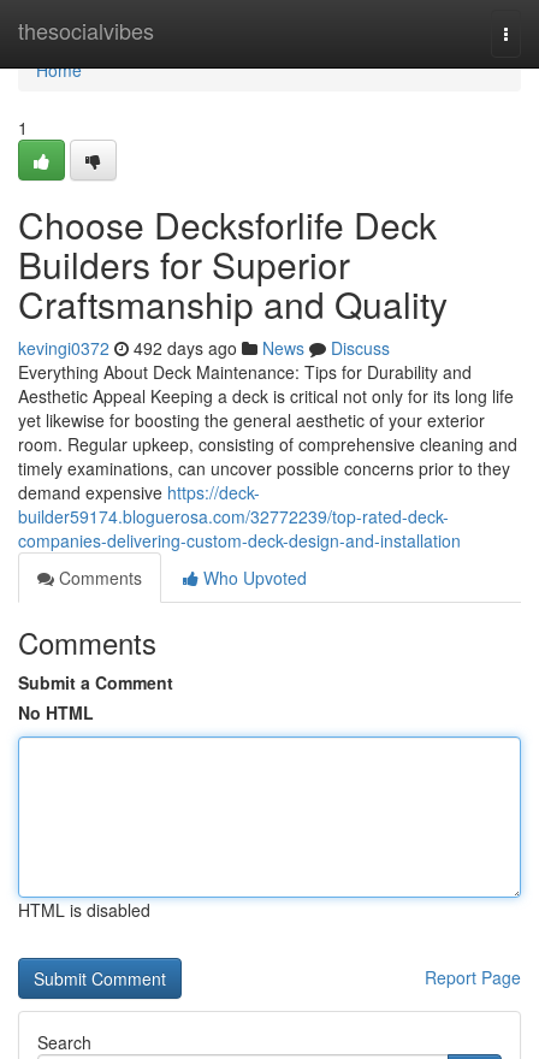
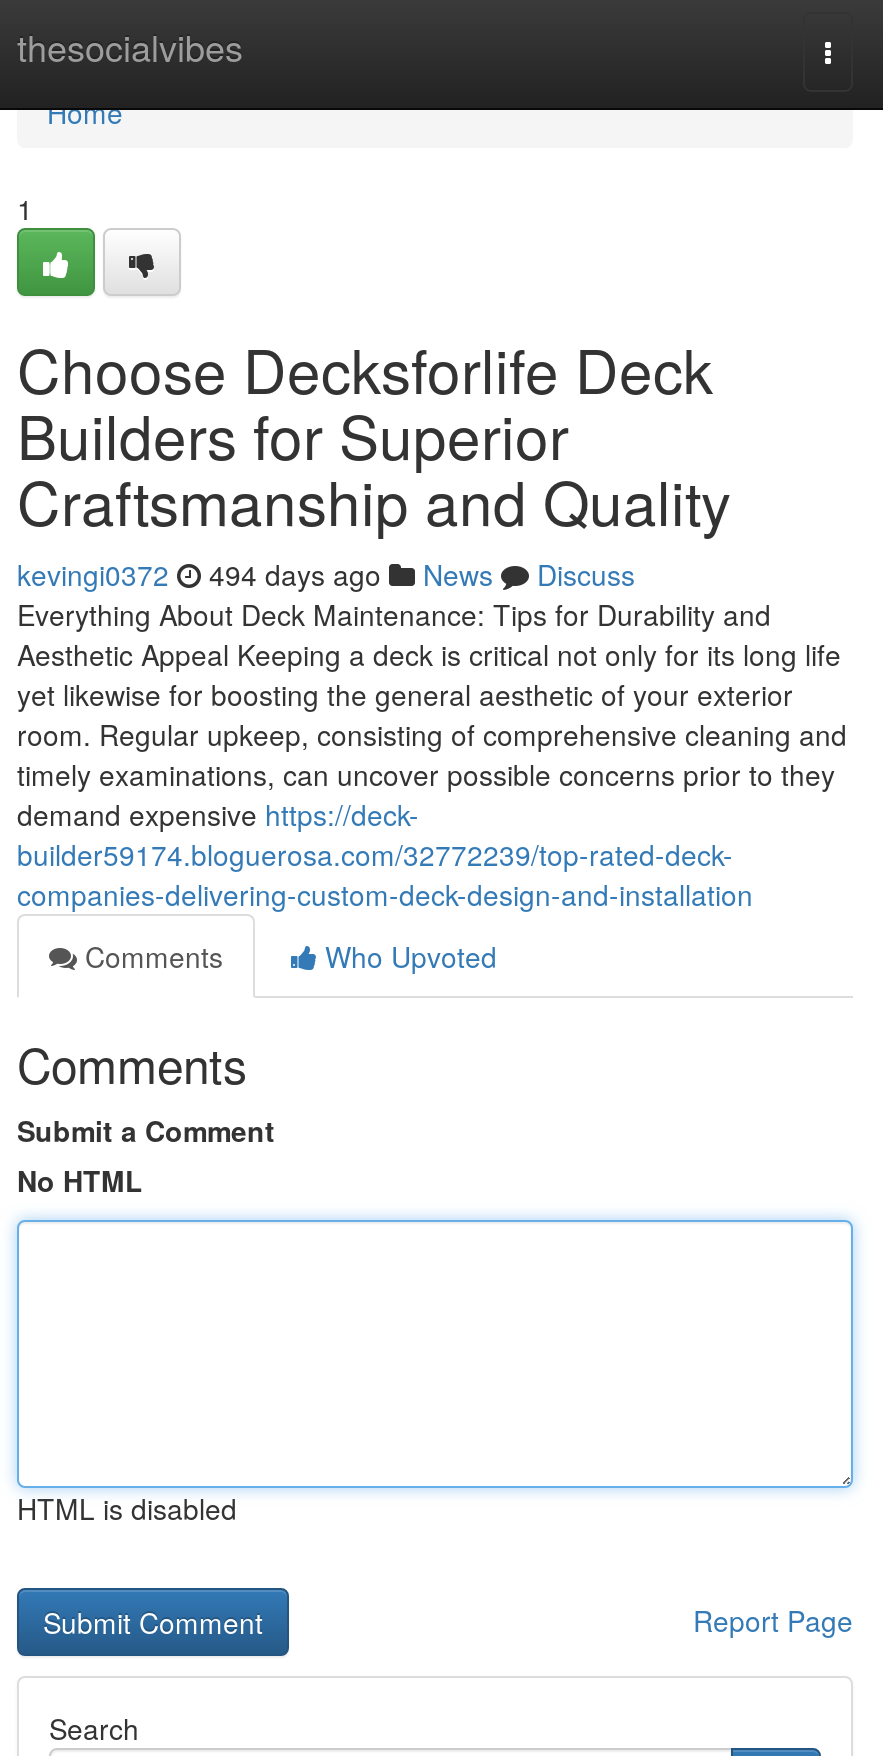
[18,336,390,360] kevingi0372 492 days ago News Discuss -> [17,554,635,594] kevingi0372 494 days ago News Discuss

